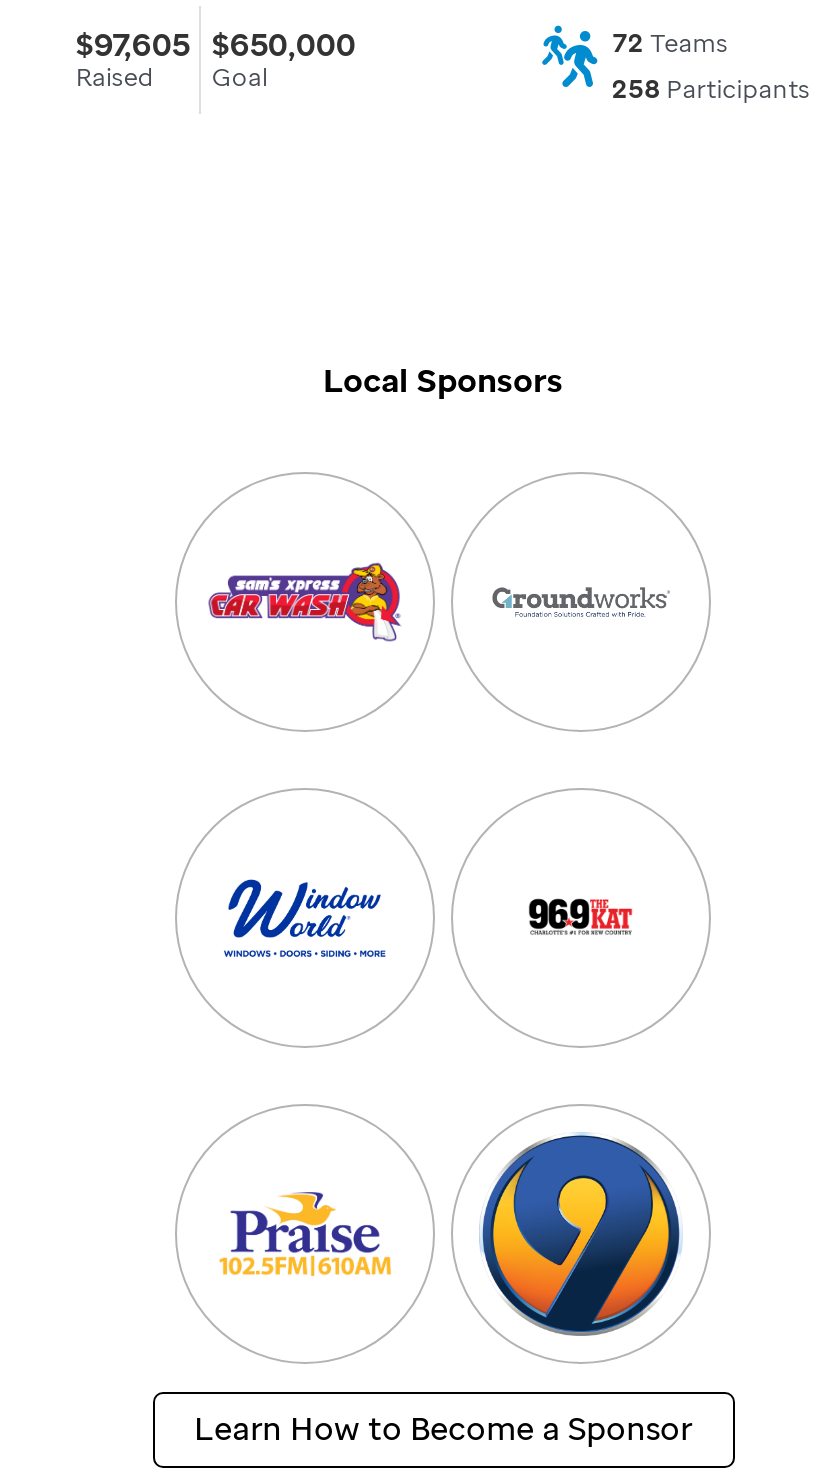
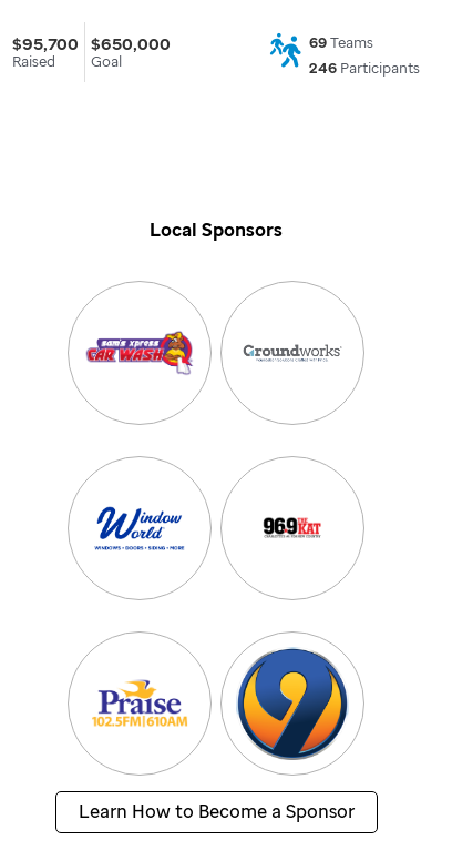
[76,24,356,64] $97,605 $650,000 -> [13,32,171,54] $95,700 $650,000
[612,26,728,60] 72 Teams -> [309,33,373,52] 69 Teams
[612,73,810,107] 258 Participants -> [309,59,419,78] 246 Participants

